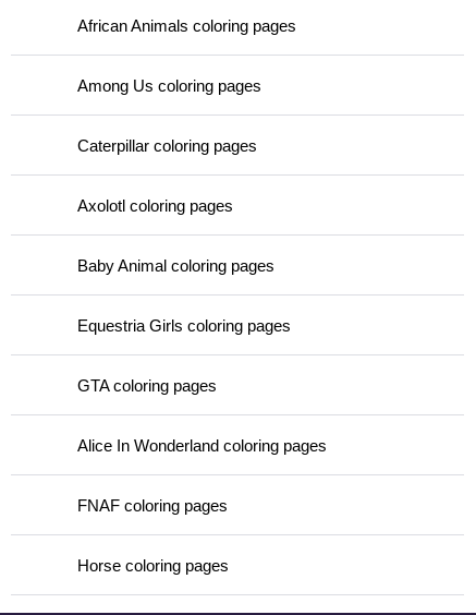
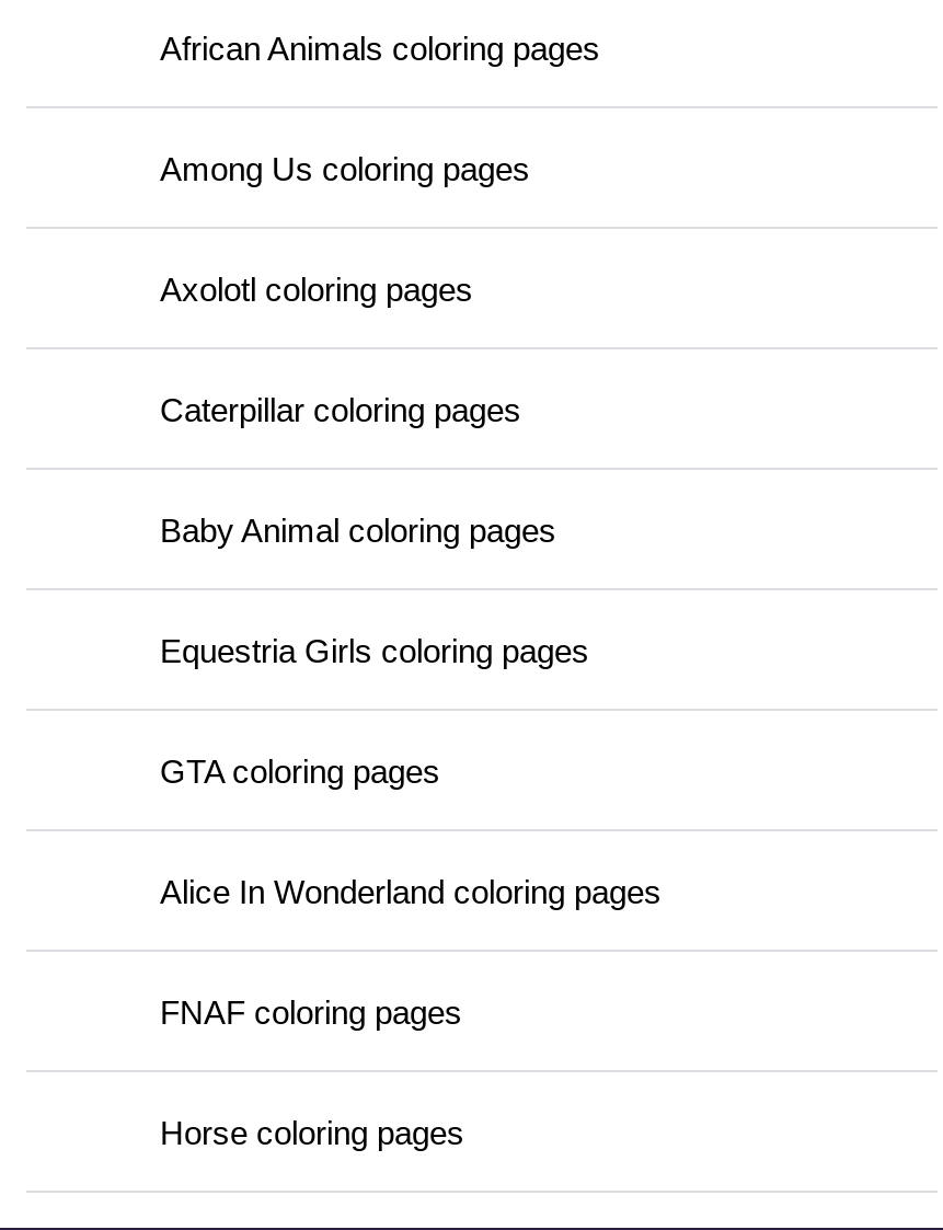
moved [77,137,257,155] -> [160,391,521,429]: Caterpillar coloring pages
moved [77,196,233,215] -> [160,271,473,308]: Axolotl coloring pages

